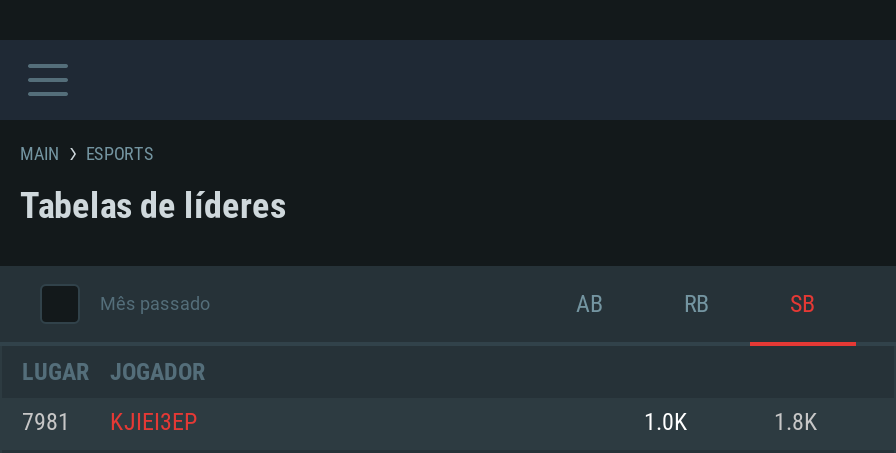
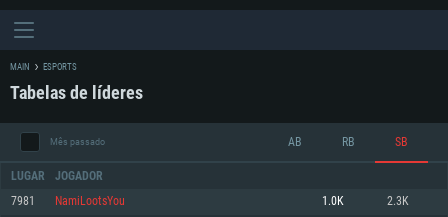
[110,412,198,434] KJIEI3EP -> [55,196,125,207] NamiLootsYou
[774,412,818,434] 1.8K -> [387,196,409,207] 2.3K

